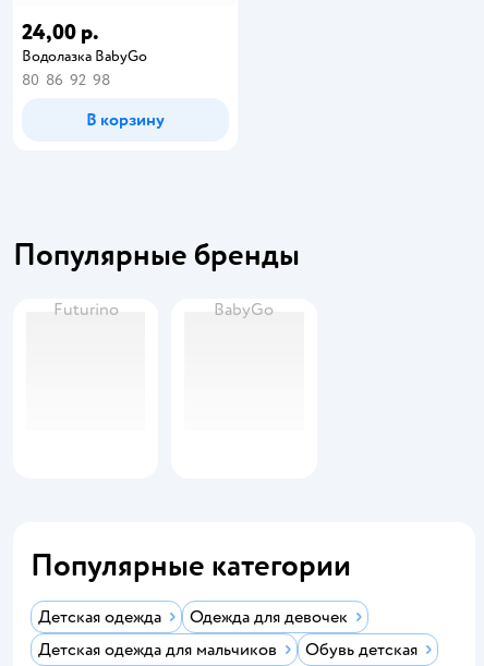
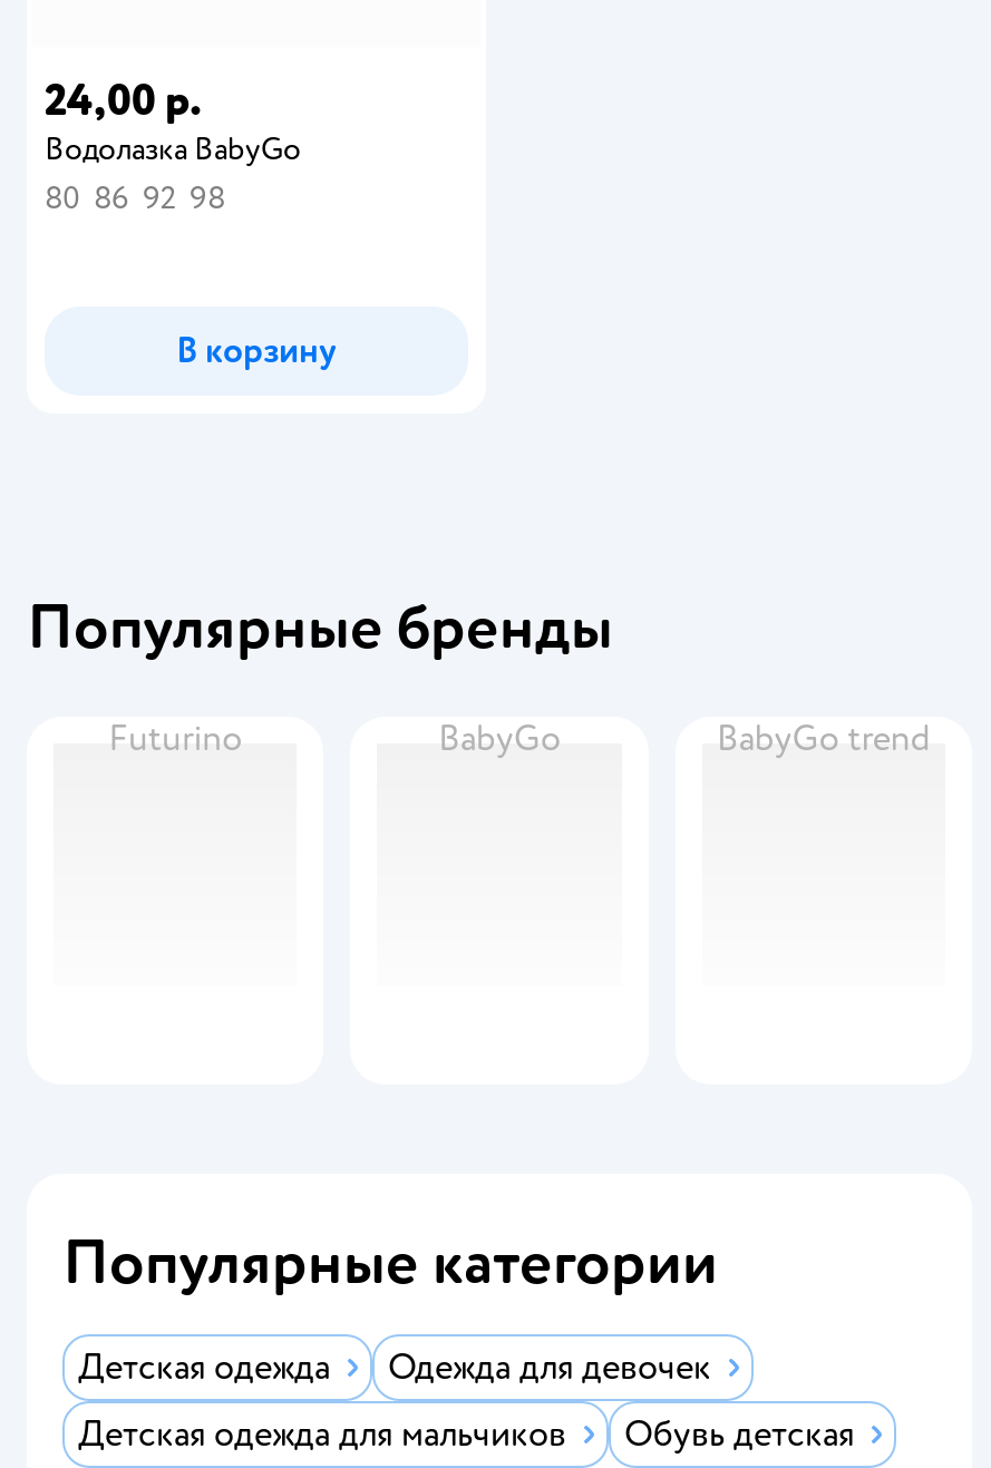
none -> [716,717,930,761] BabyGo trend

